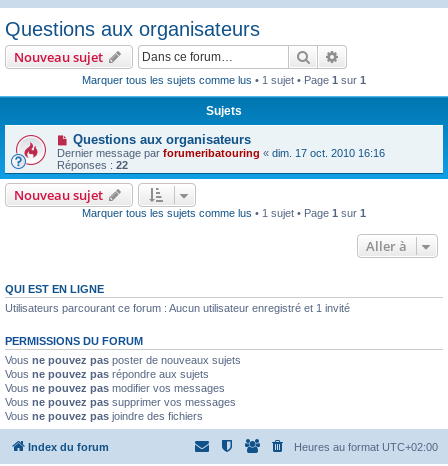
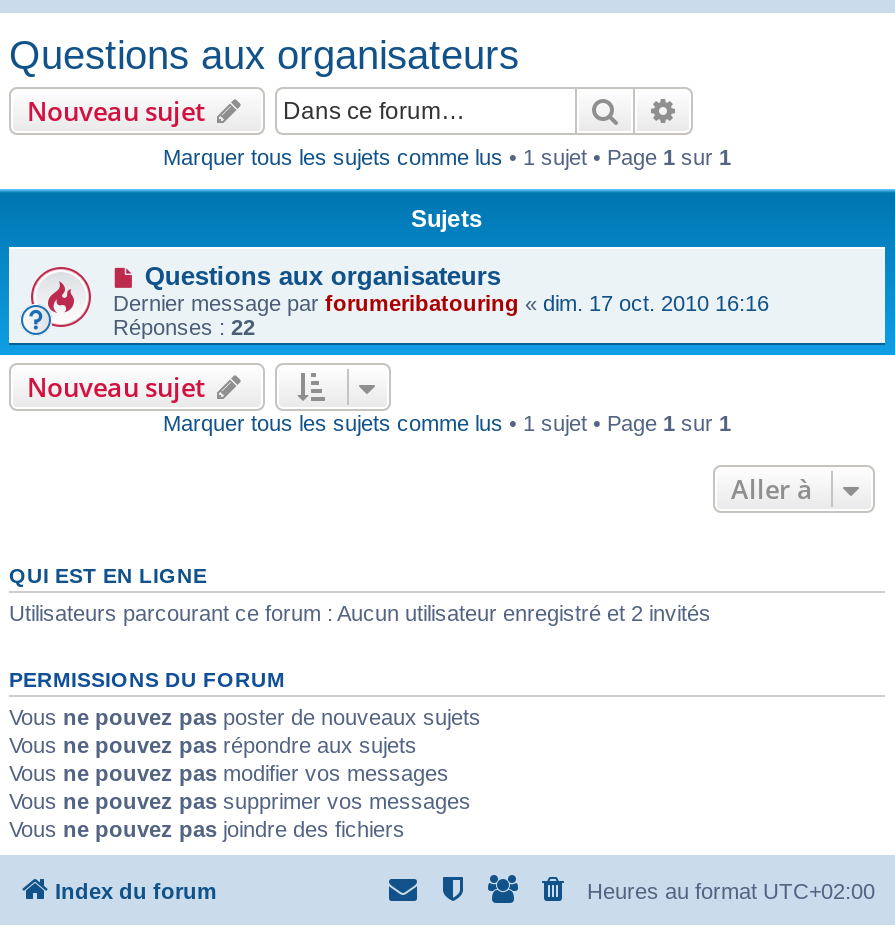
[5,302,350,314] Utilisateurs parcourant ce forum : Aucun utilisateur enregistré et 1 invité -> [9,601,711,625] Utilisateurs parcourant ce forum : Aucun utilisateur enregistré et 2 invités

